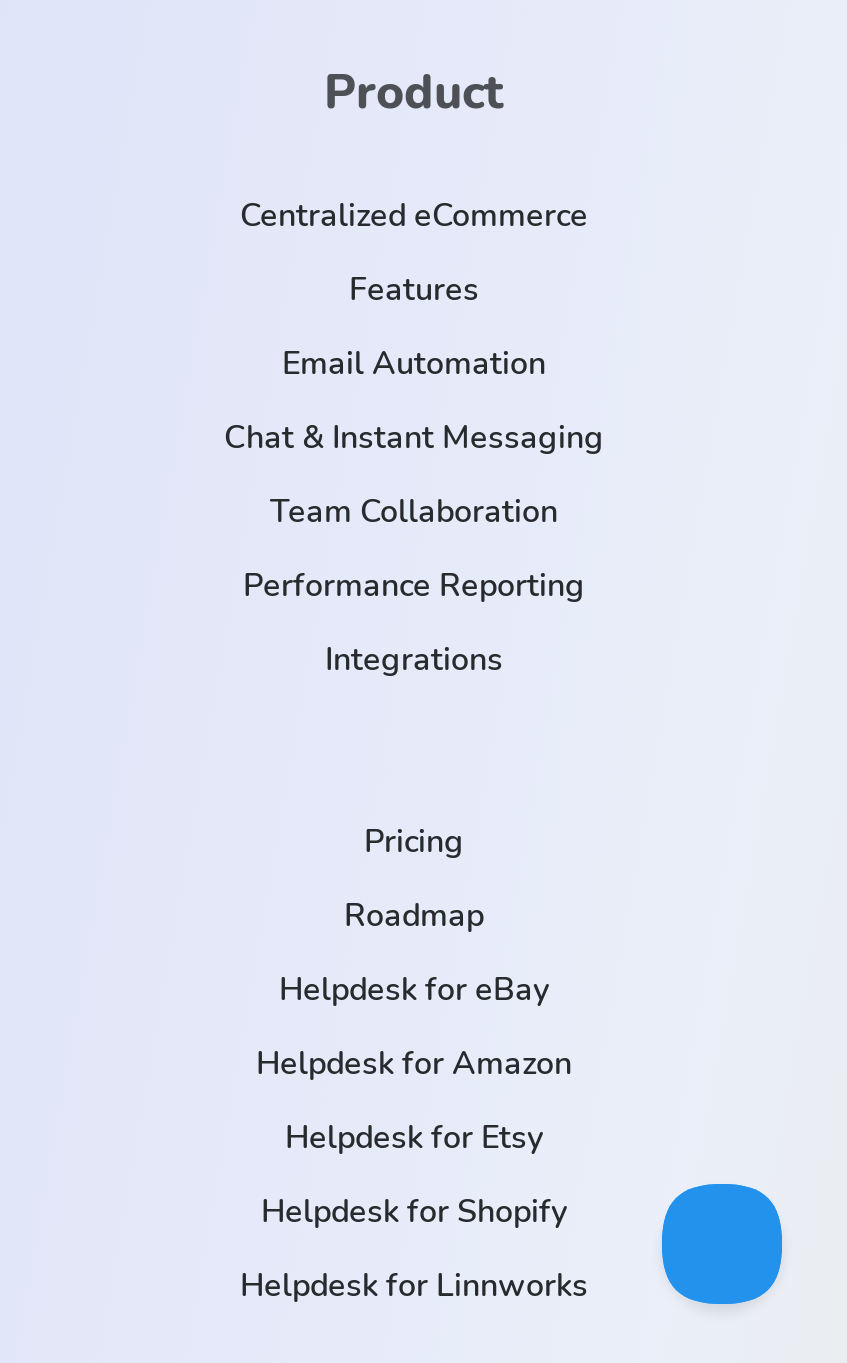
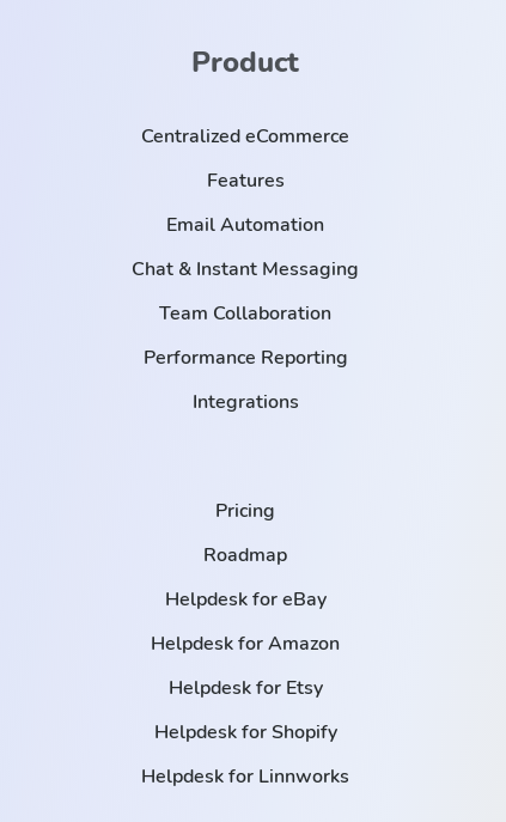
[658,1182,786,1308] [image] -> none

